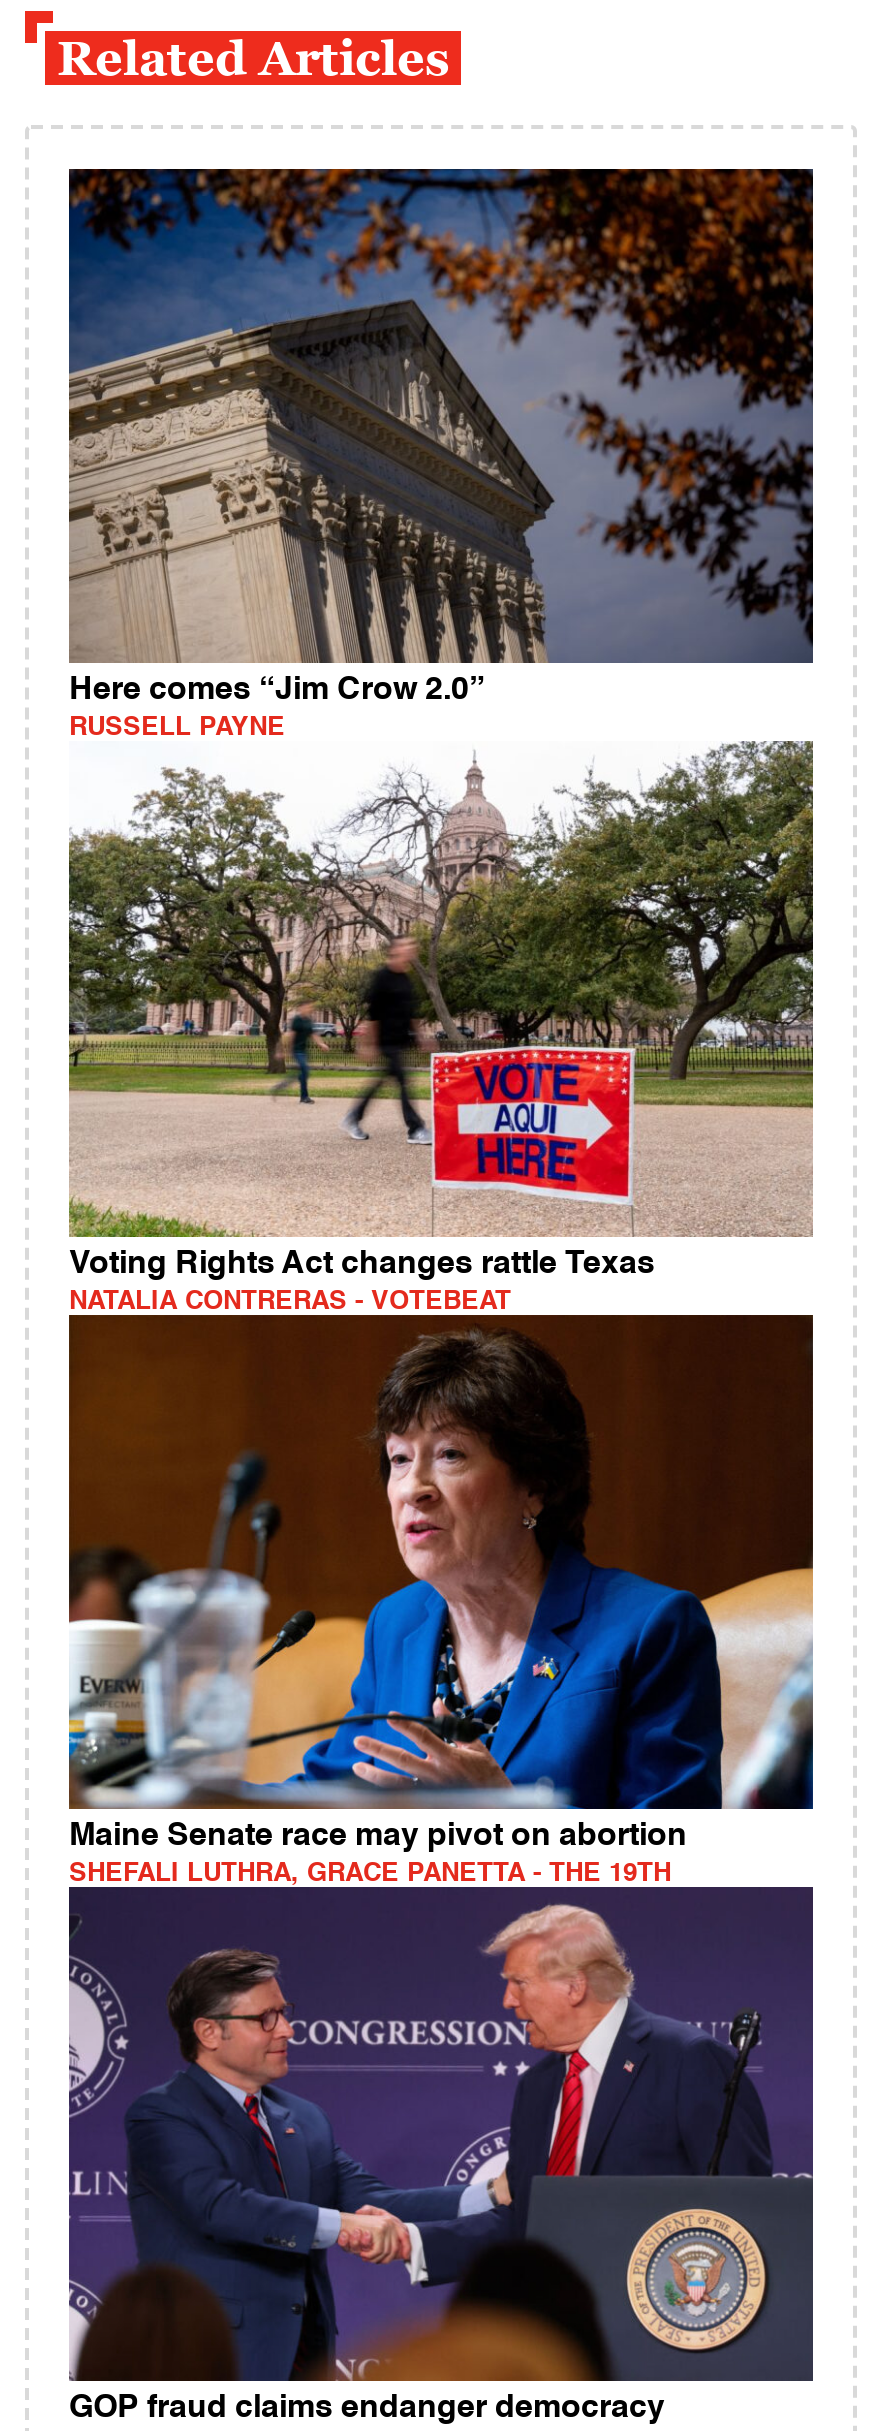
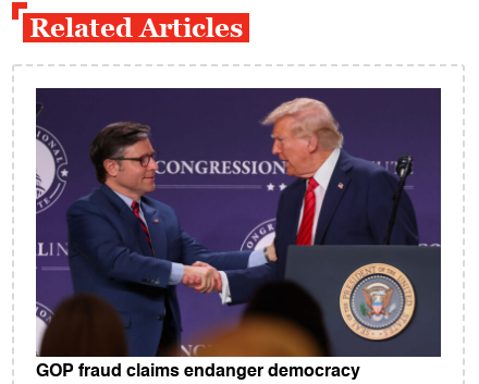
[67,169,815,742] [image] | Here comes “Jim Crow 2.0” | RUSSELL PAYNE -> none
[67,739,815,1315] [image] | Voting Rights Act changes rattle Texas | NATALIA CONTRERAS - VOTEBEAT -> none
[67,1313,815,1887] [image] | Maine Senate race may pivot on abortion | SHEFALI LUTHRA, GRACE PANETTA - THE 19TH -> none

